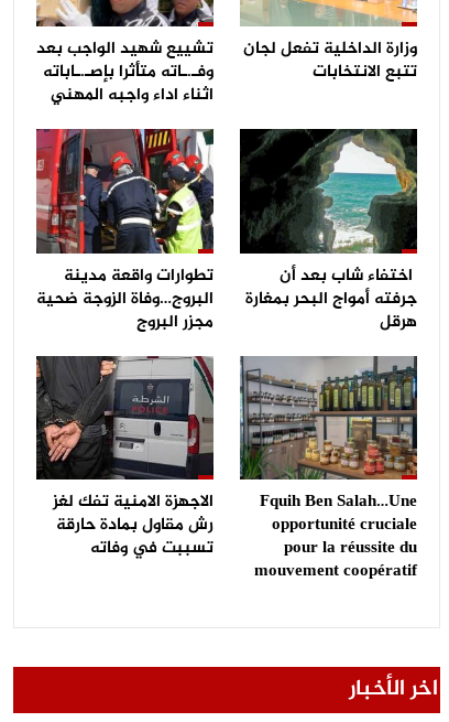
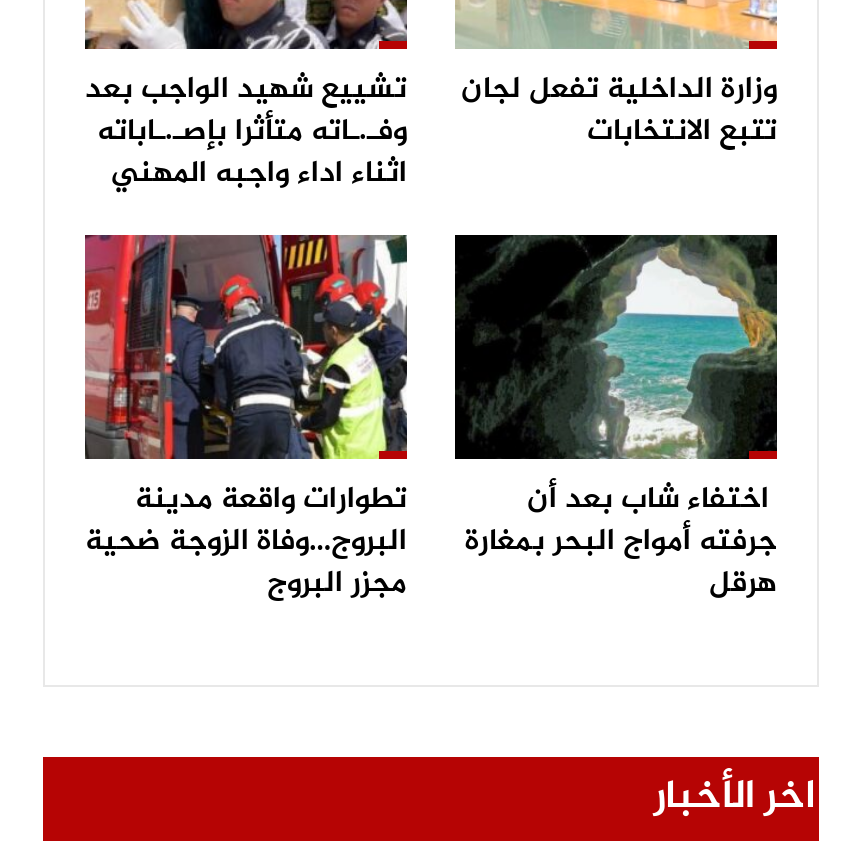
[35,355,215,562] [image] | الاجهزة الامنية تفك لغز | رش مقاول بمادة حارقة | تسببت في وفاته -> none
[239,355,418,586] [image] | Fquih Ben Salah…Une | opportunité cruciale | pour la réussite du | mouvement coopératif -> none

